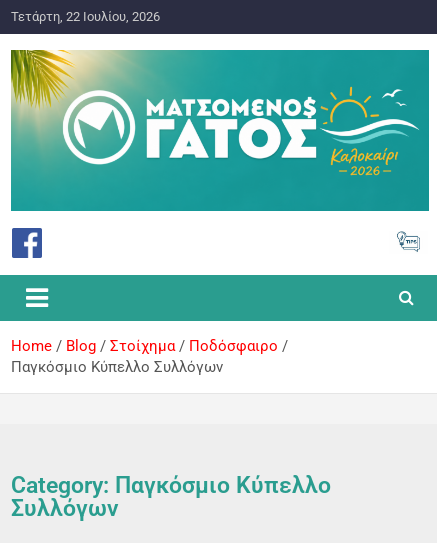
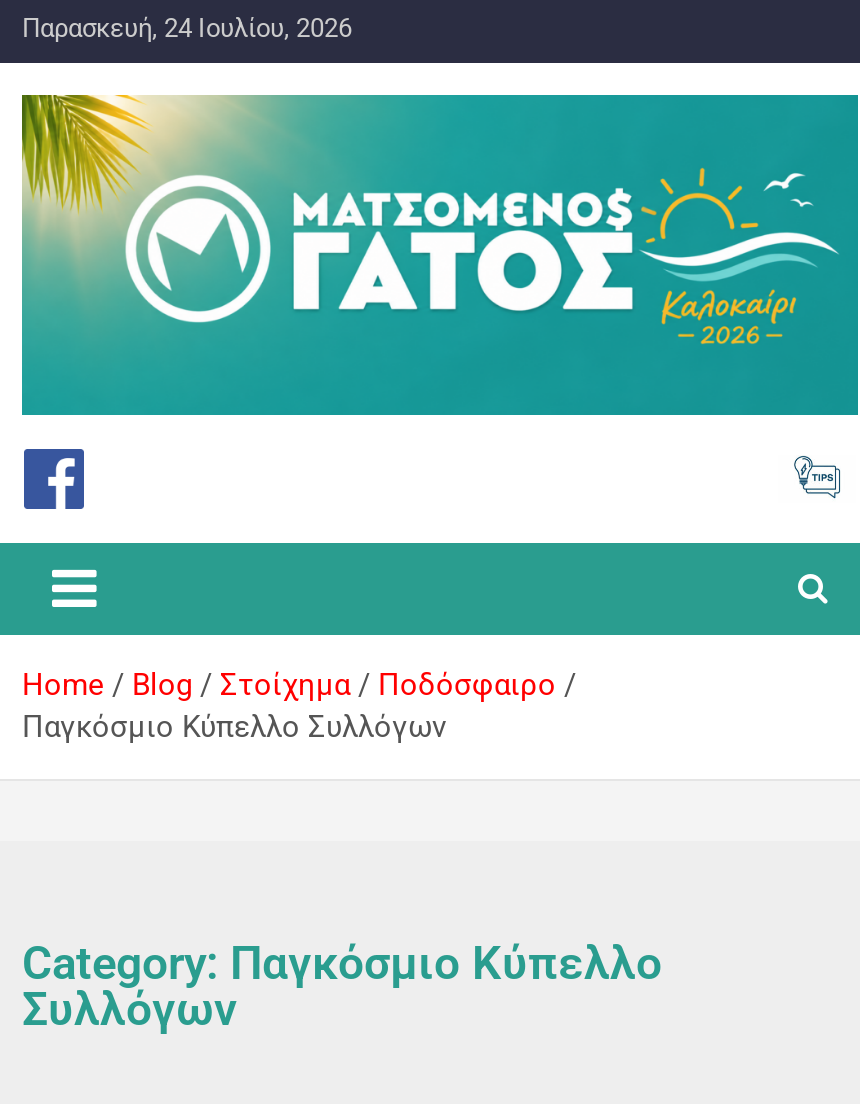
[11,9,160,24] Τετάρτη, 22 Ιουλίου, 2026 -> [22,13,352,43] Παρασκευή, 24 Ιουλίου, 2026

